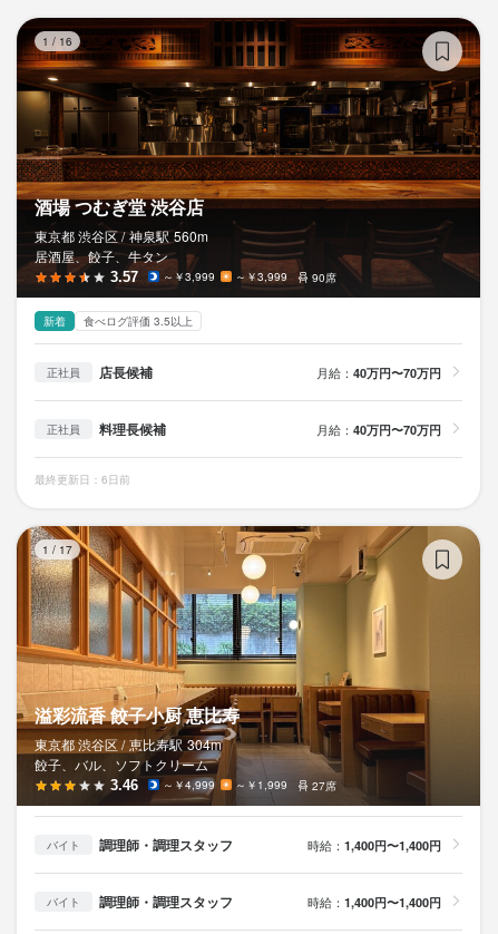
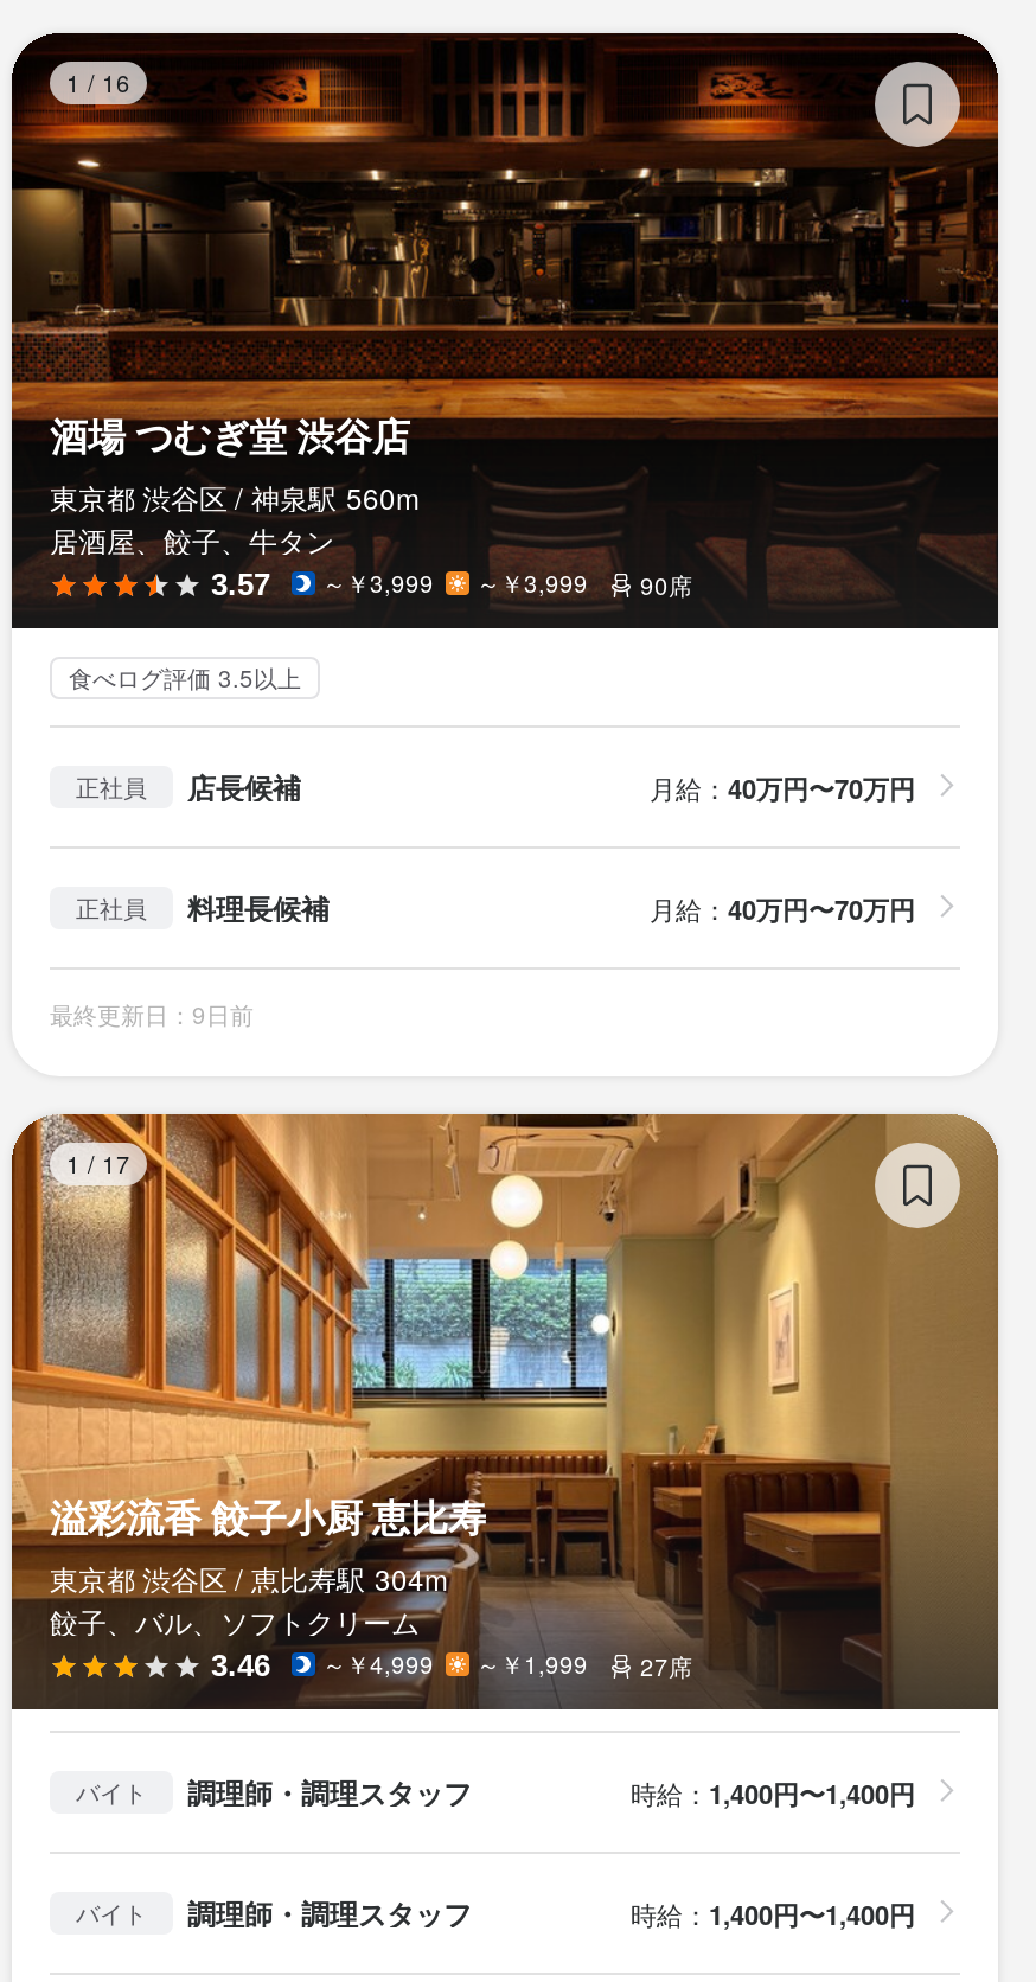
[43,314,66,329] 新着 -> none
[35,472,130,487] 最終更新日：6日前 -> [50,999,254,1032] 最終更新日：9日前

